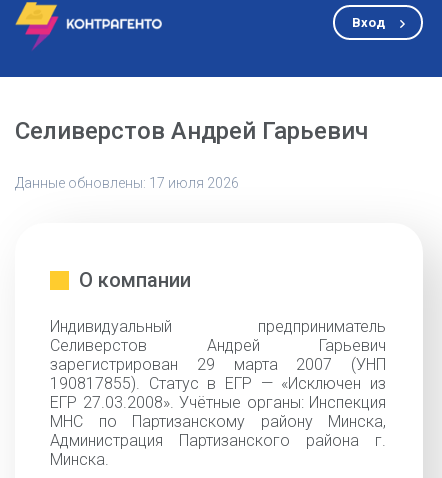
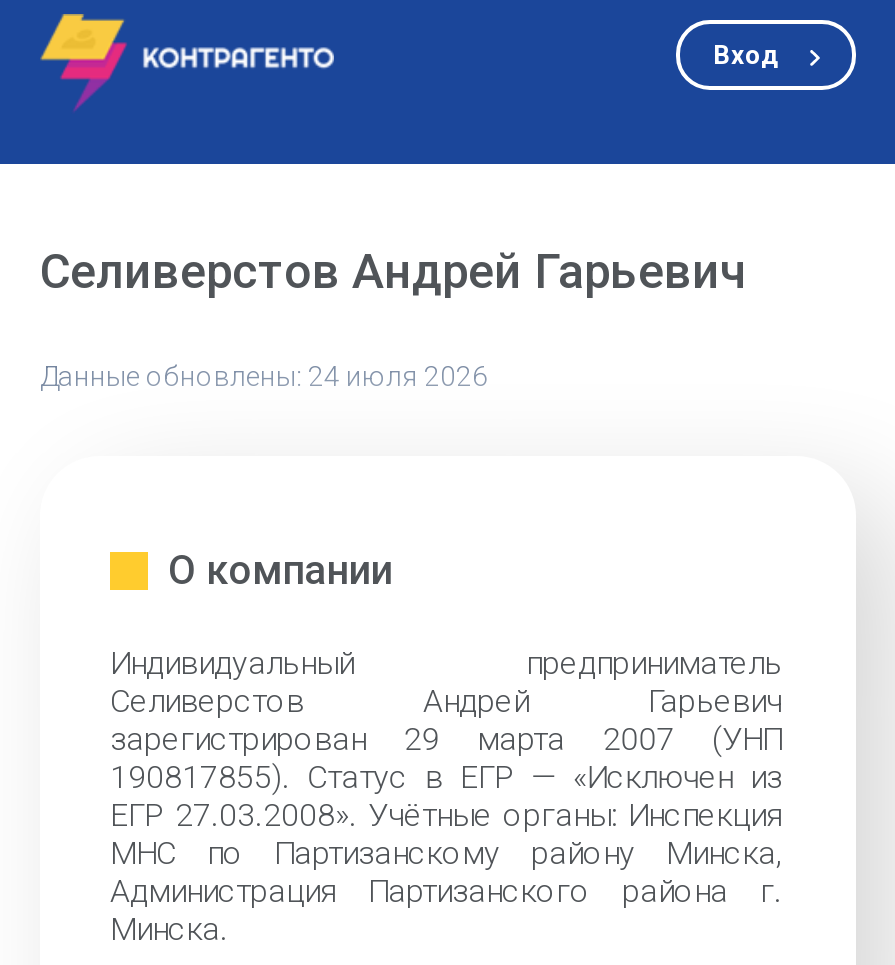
[15,175,239,191] Данные обновлены: 17 июля 2026 -> [40,360,488,392] Данные обновлены: 24 июля 2026

